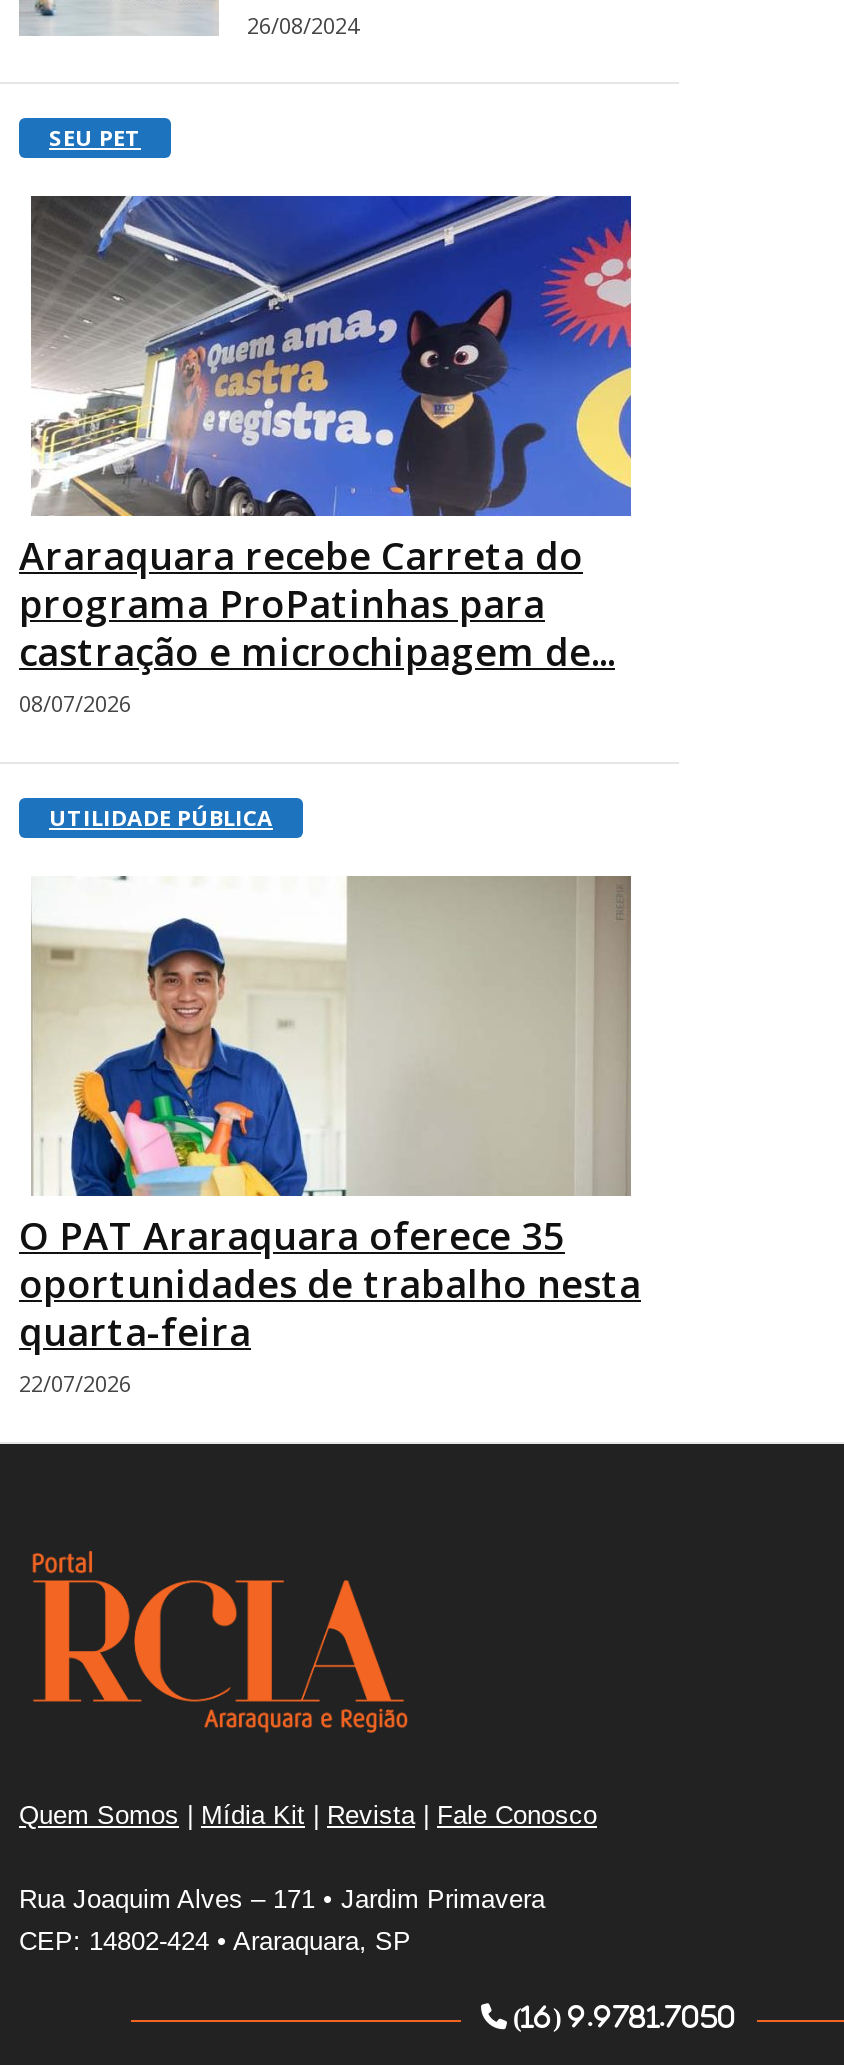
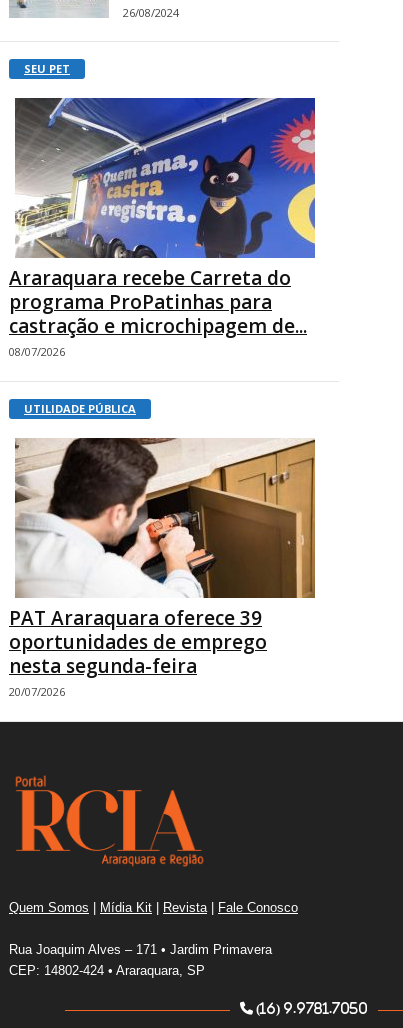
[19,876,641,1398] [image] | O PAT Araraquara oferece 35 | oportunidades de trabalho nesta | quarta-feira | 22/07/2026 -> [9,437,315,699] [image] | PAT Araraquara oferece 39 | oportunidades de emprego | nesta segunda-feira | 20/07/2026

